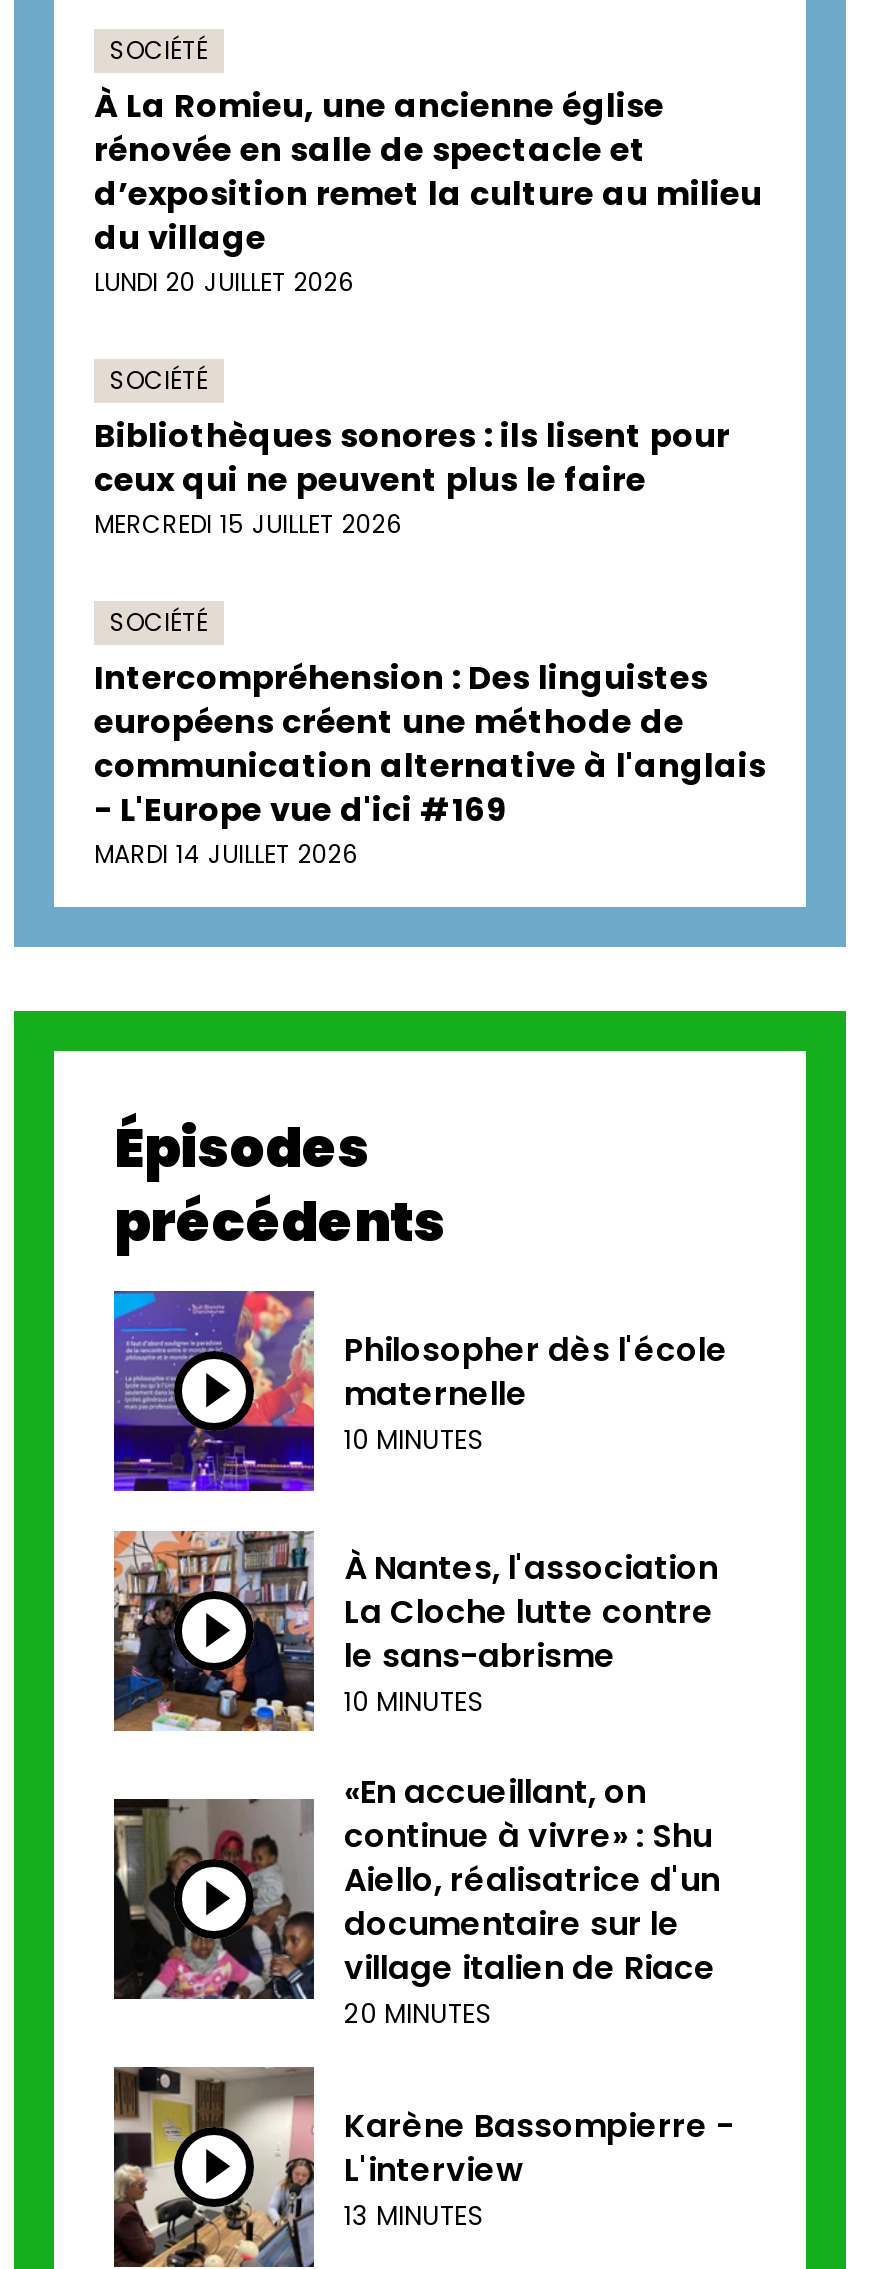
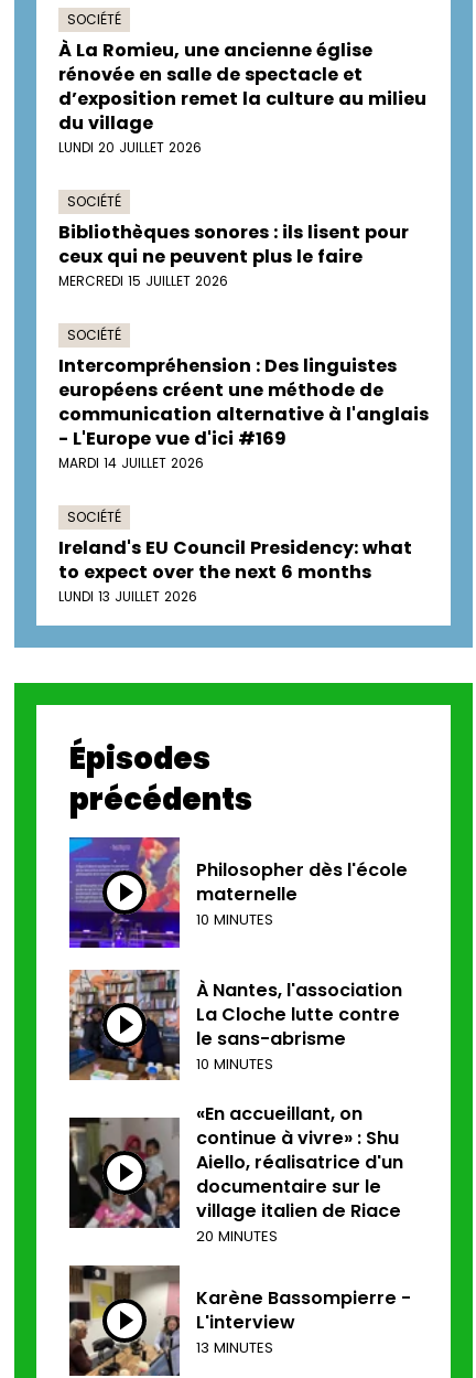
none -> [58,507,412,605] SOCIÉTÉ | Ireland's EU Council Presidency: what | to expect over the next 6 months | LUNDI 13 JUILLET 2026

